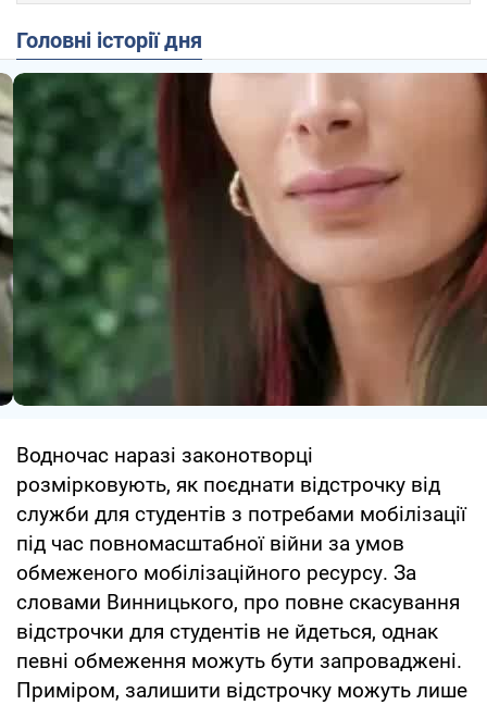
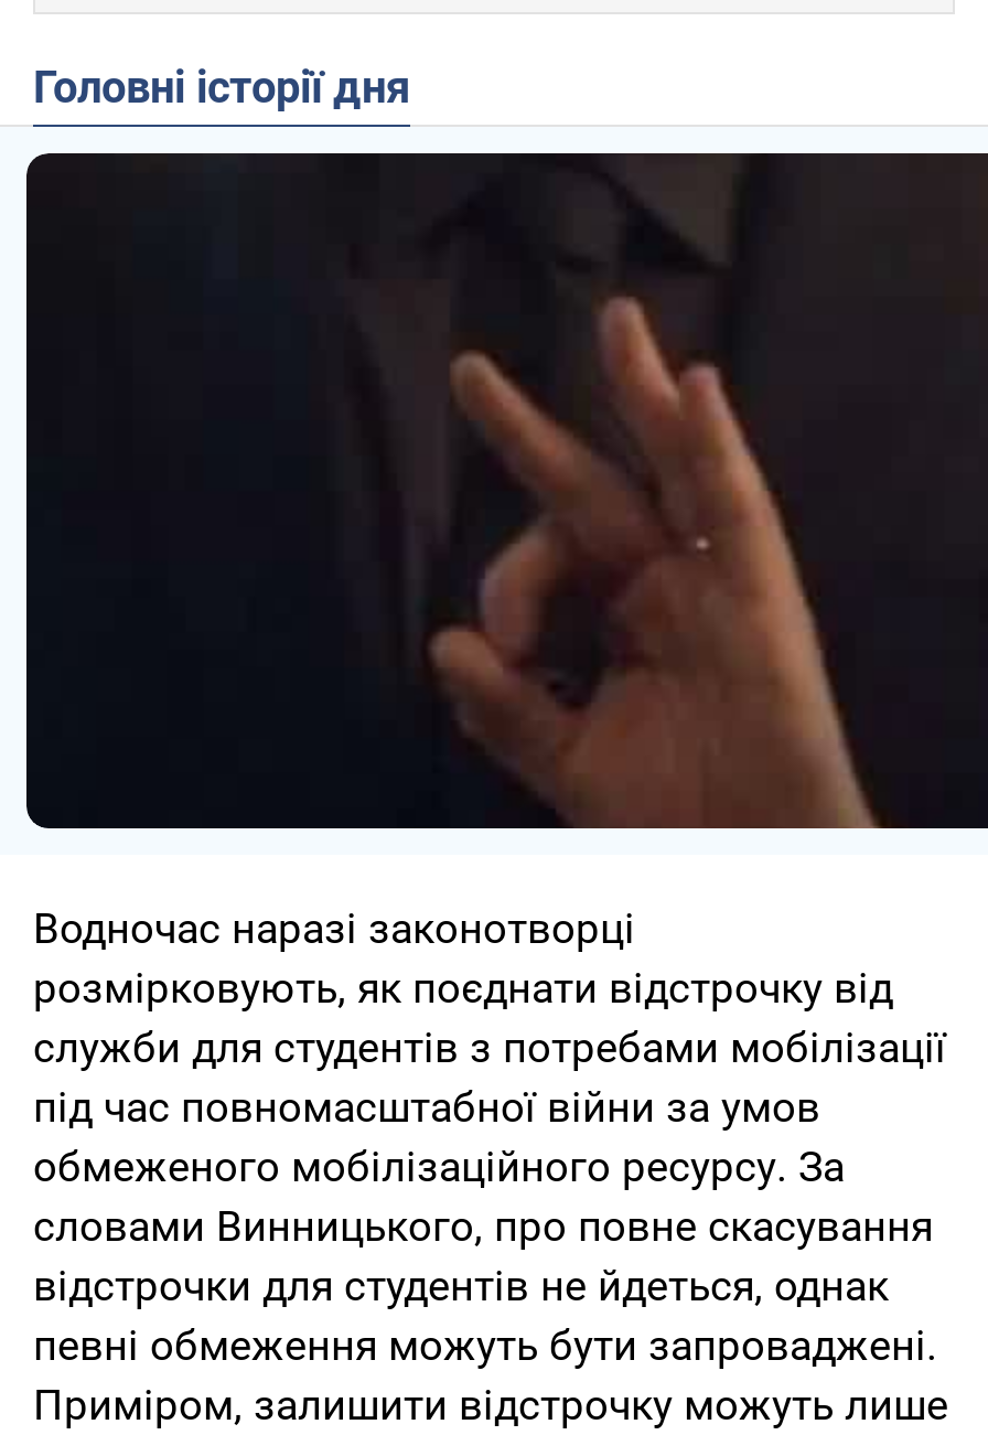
[3,72,484,407] [image] -> [7,151,981,831] [image]

